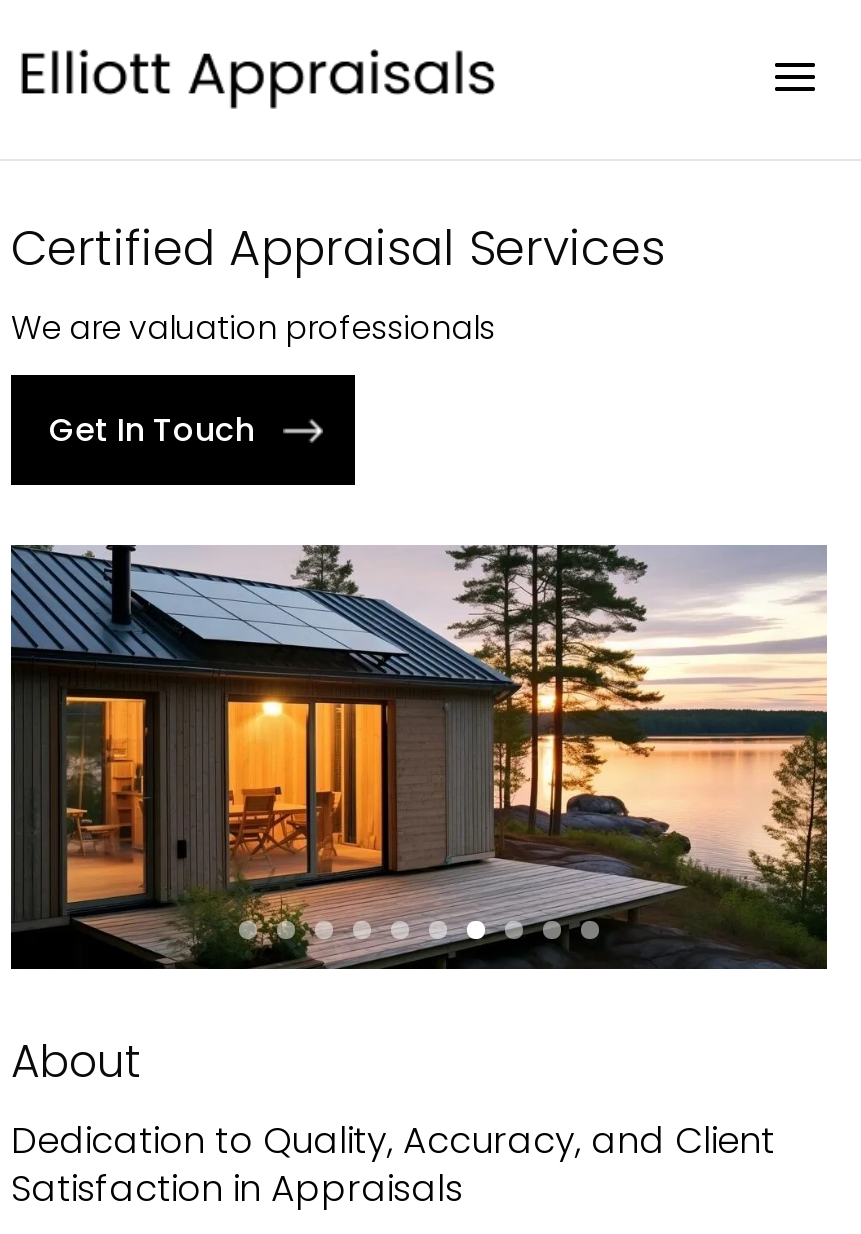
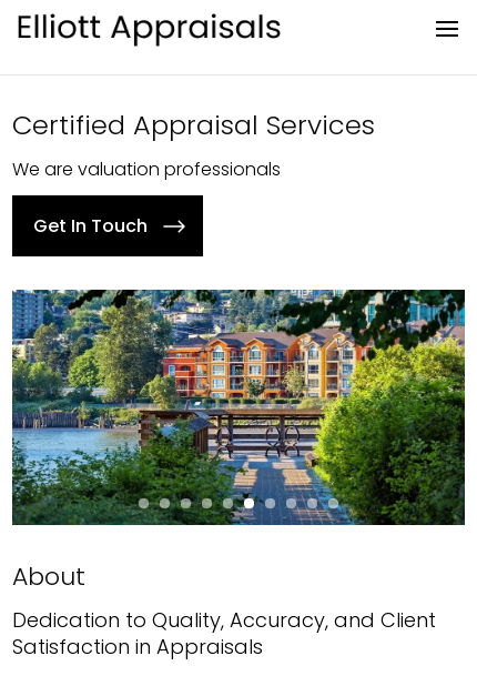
[9,543,829,971] [image] -> [11,289,466,526] [image]

